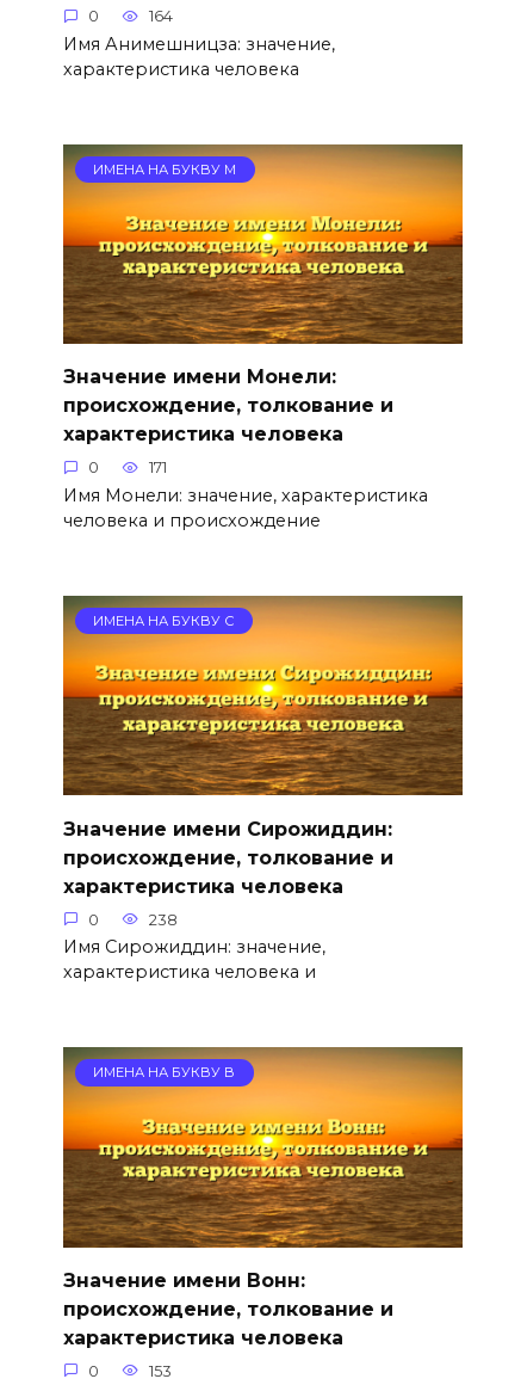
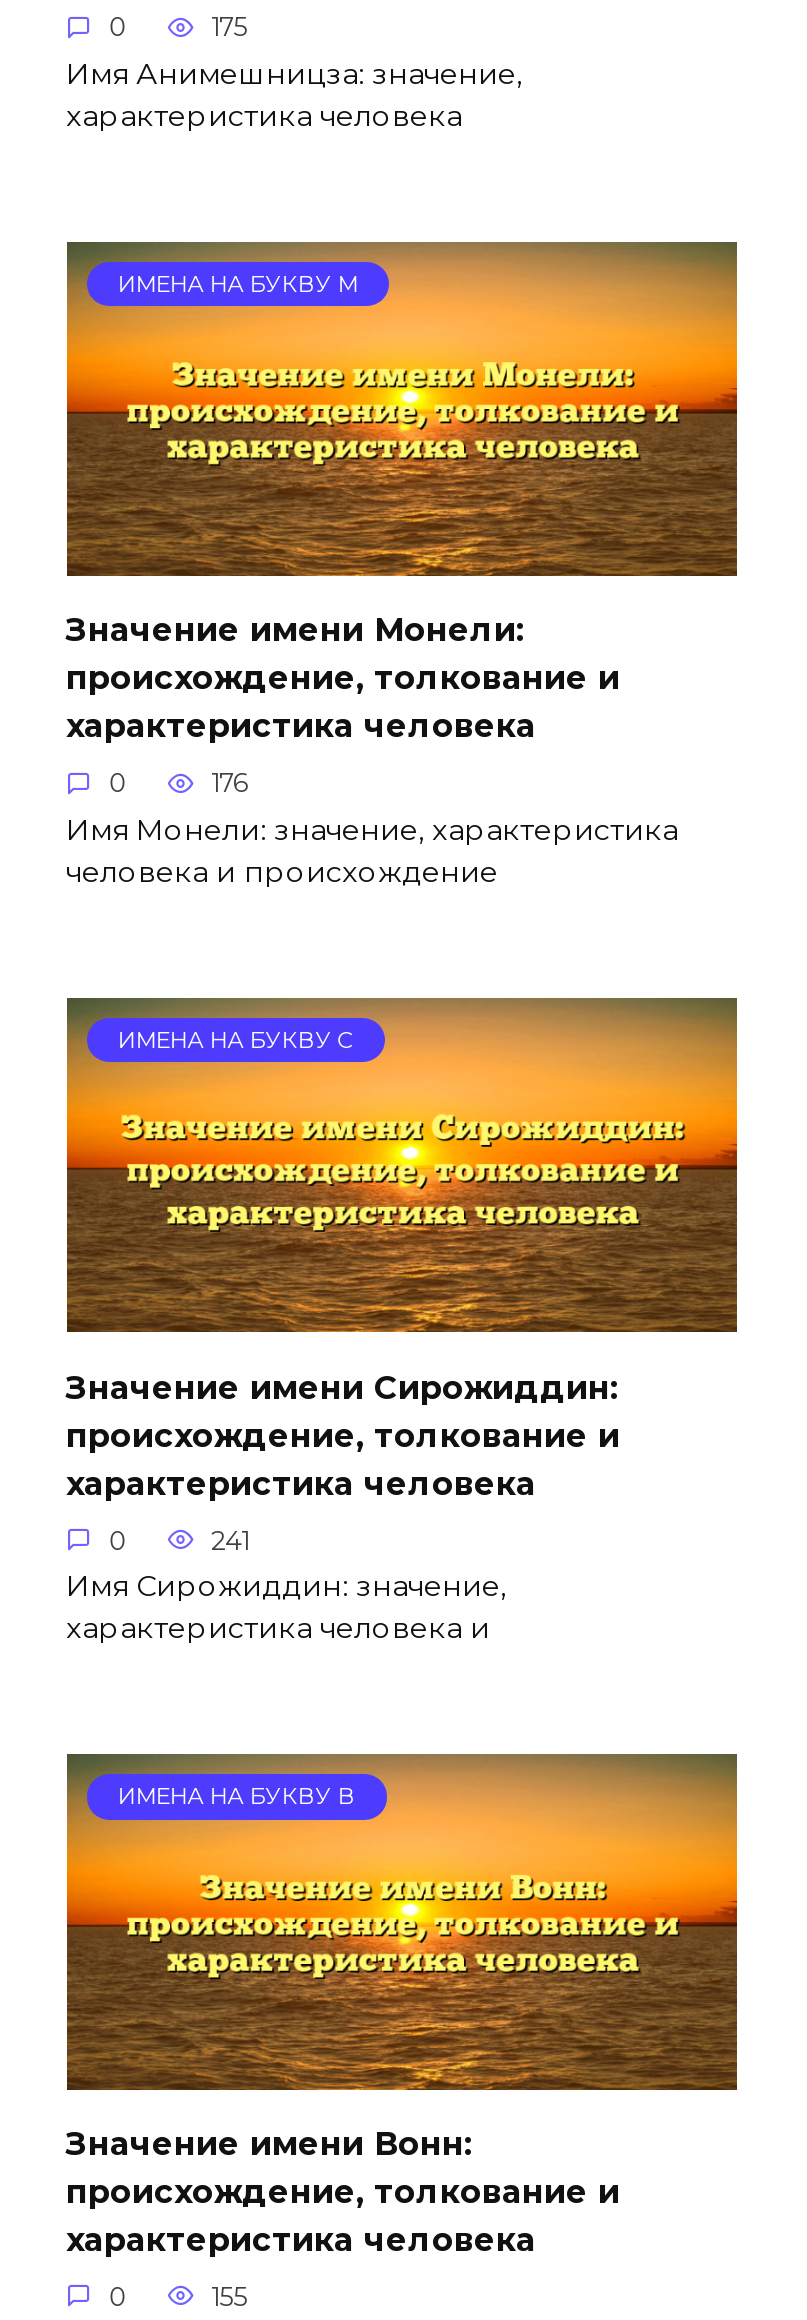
[149,7,173,25] 164 -> [211,12,247,42] 175
[149,459,167,477] 171 -> [211,769,249,799] 176
[149,911,178,929] 238 -> [211,1525,249,1555] 241
[149,1362,172,1380] 153 -> [211,2282,247,2312] 155

